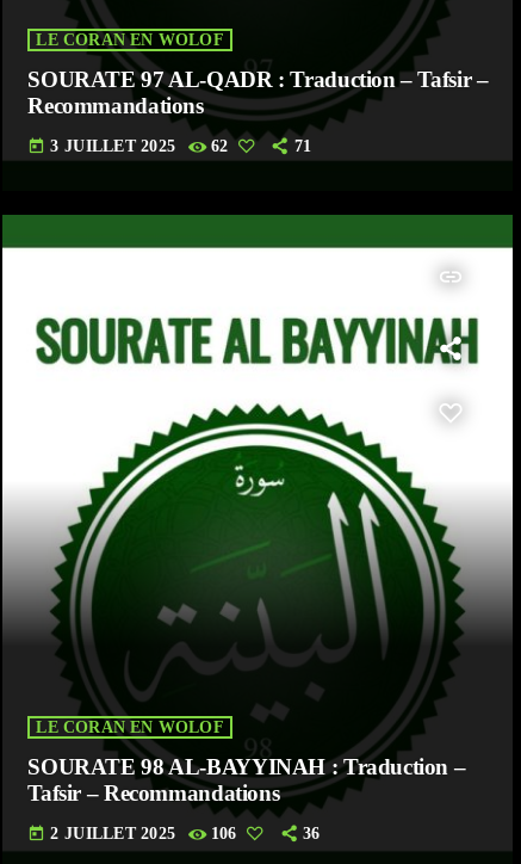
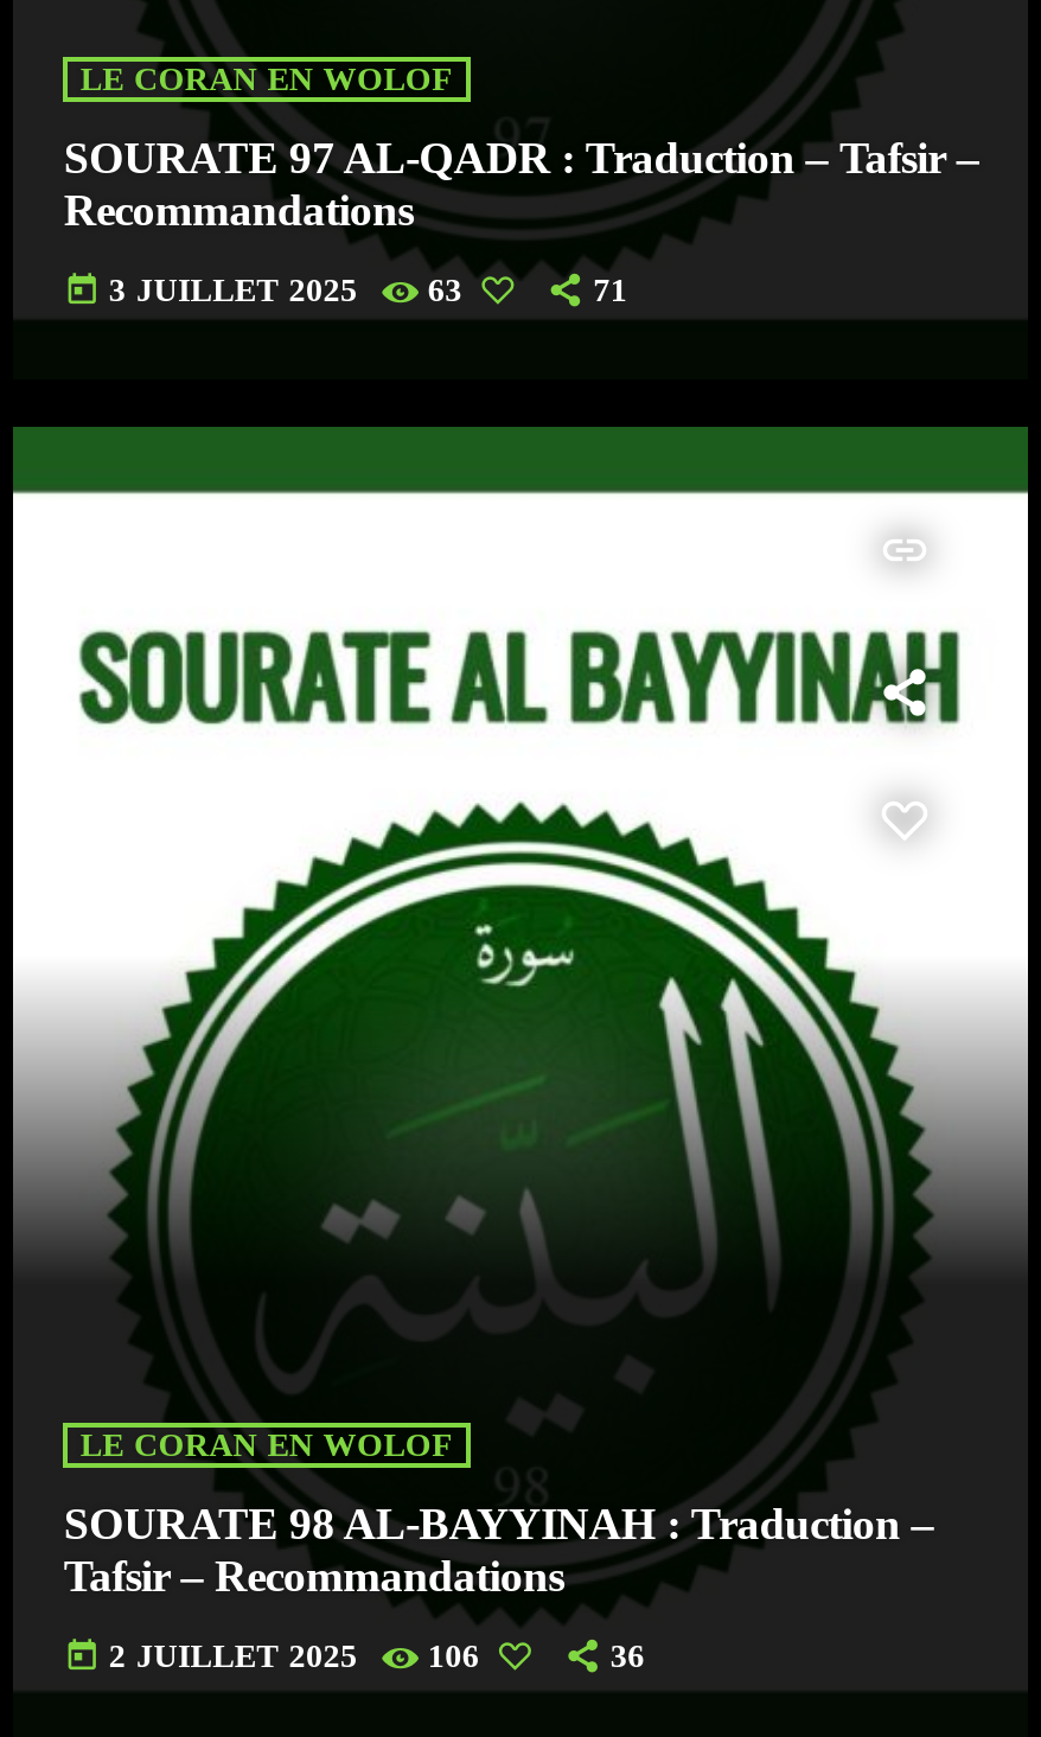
[211,137,228,155] 62 -> [428,272,462,307] 63

